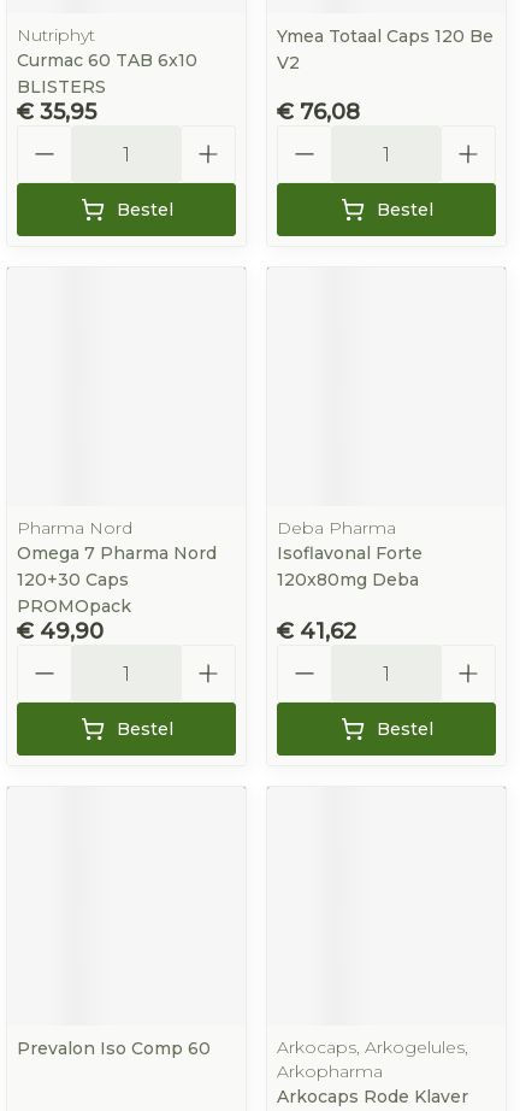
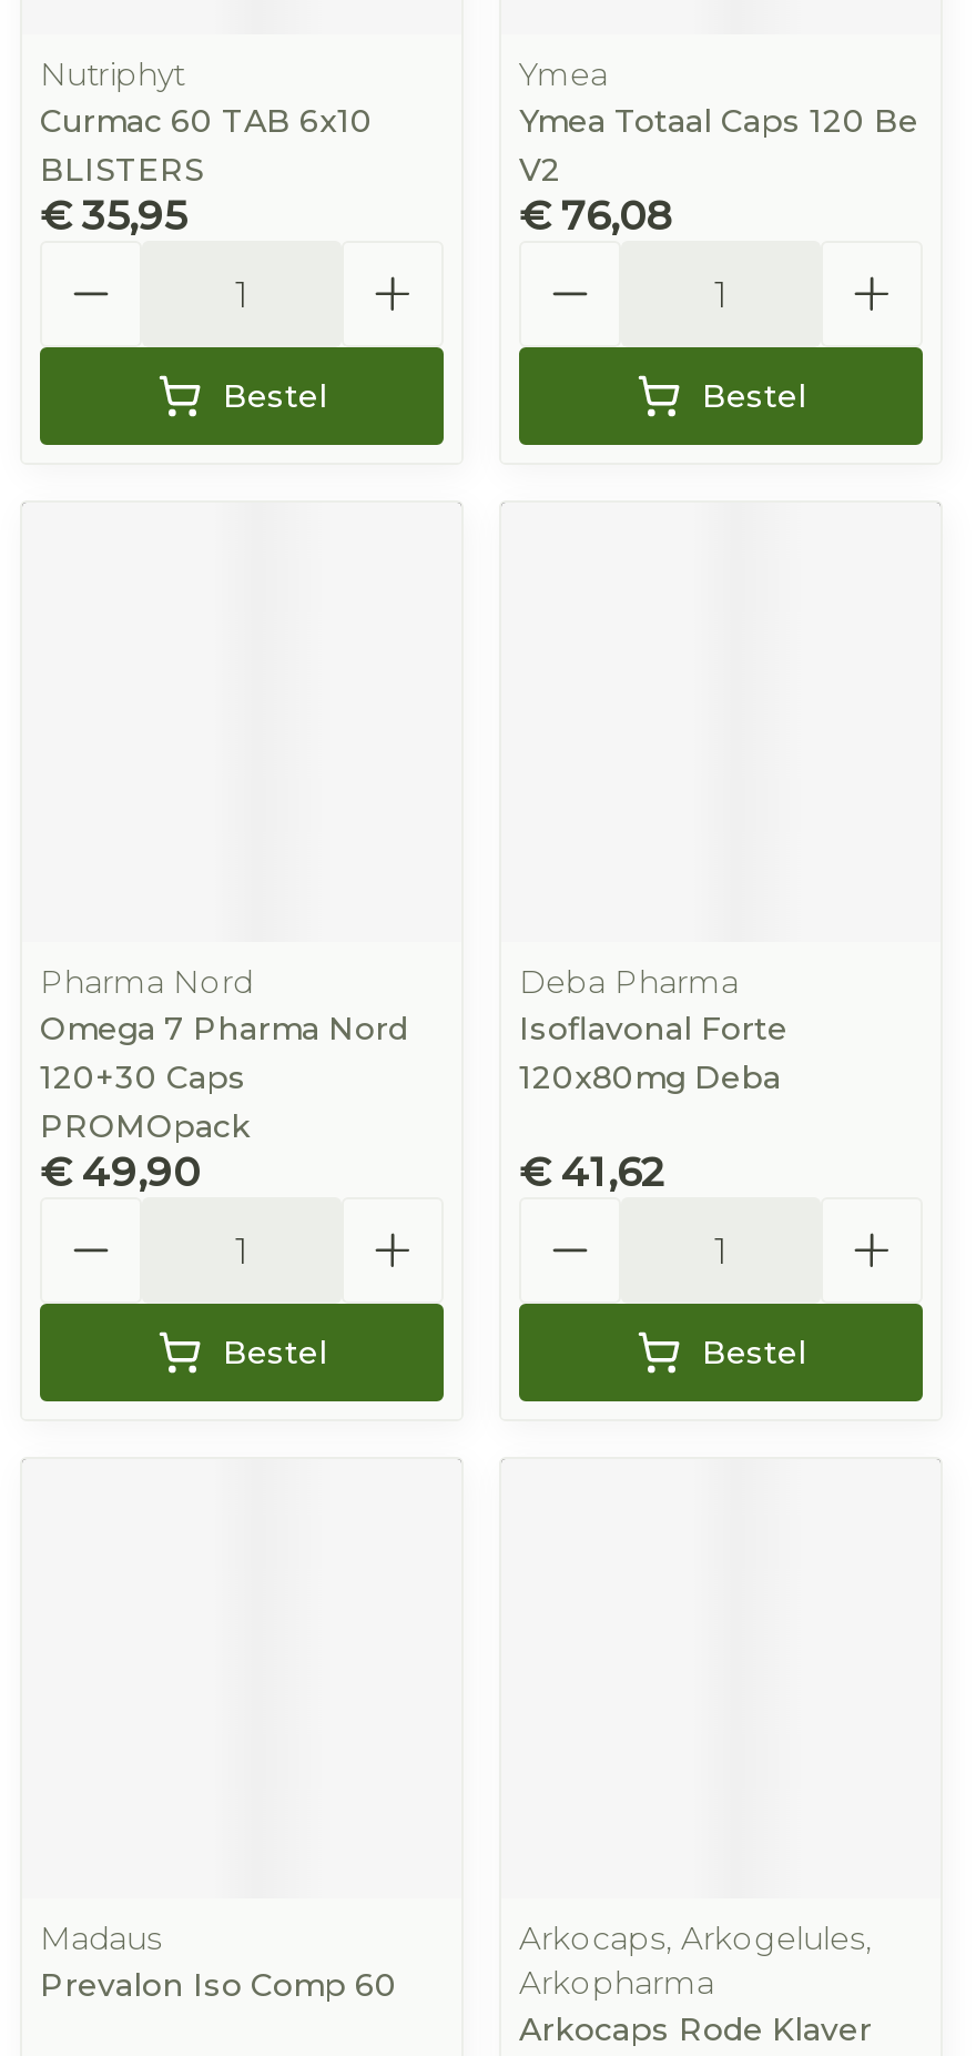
moved [277,25,494,74] -> [519,101,918,190]: Ymea Totaal Caps 120 Be | V2
none -> [519,54,608,94] Ymea
moved [17,1037,211,1059] -> [40,1965,397,2005]: Prevalon Iso Comp 60
none -> [40,1918,162,1958] Madaus

